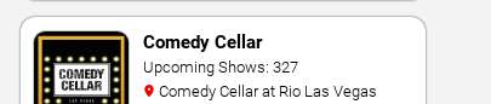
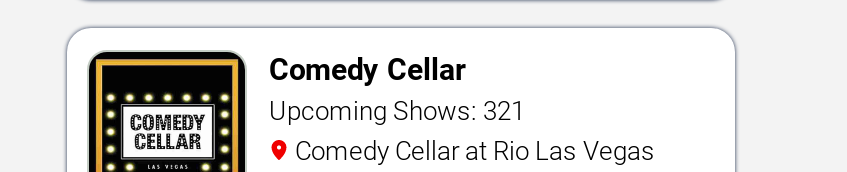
[143,58,298,76] Upcoming Shows: 327 -> [269,96,525,126] Upcoming Shows: 321

